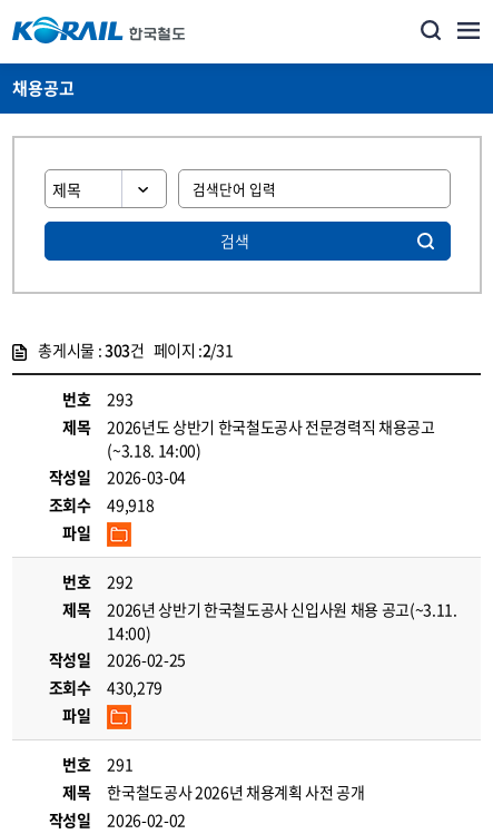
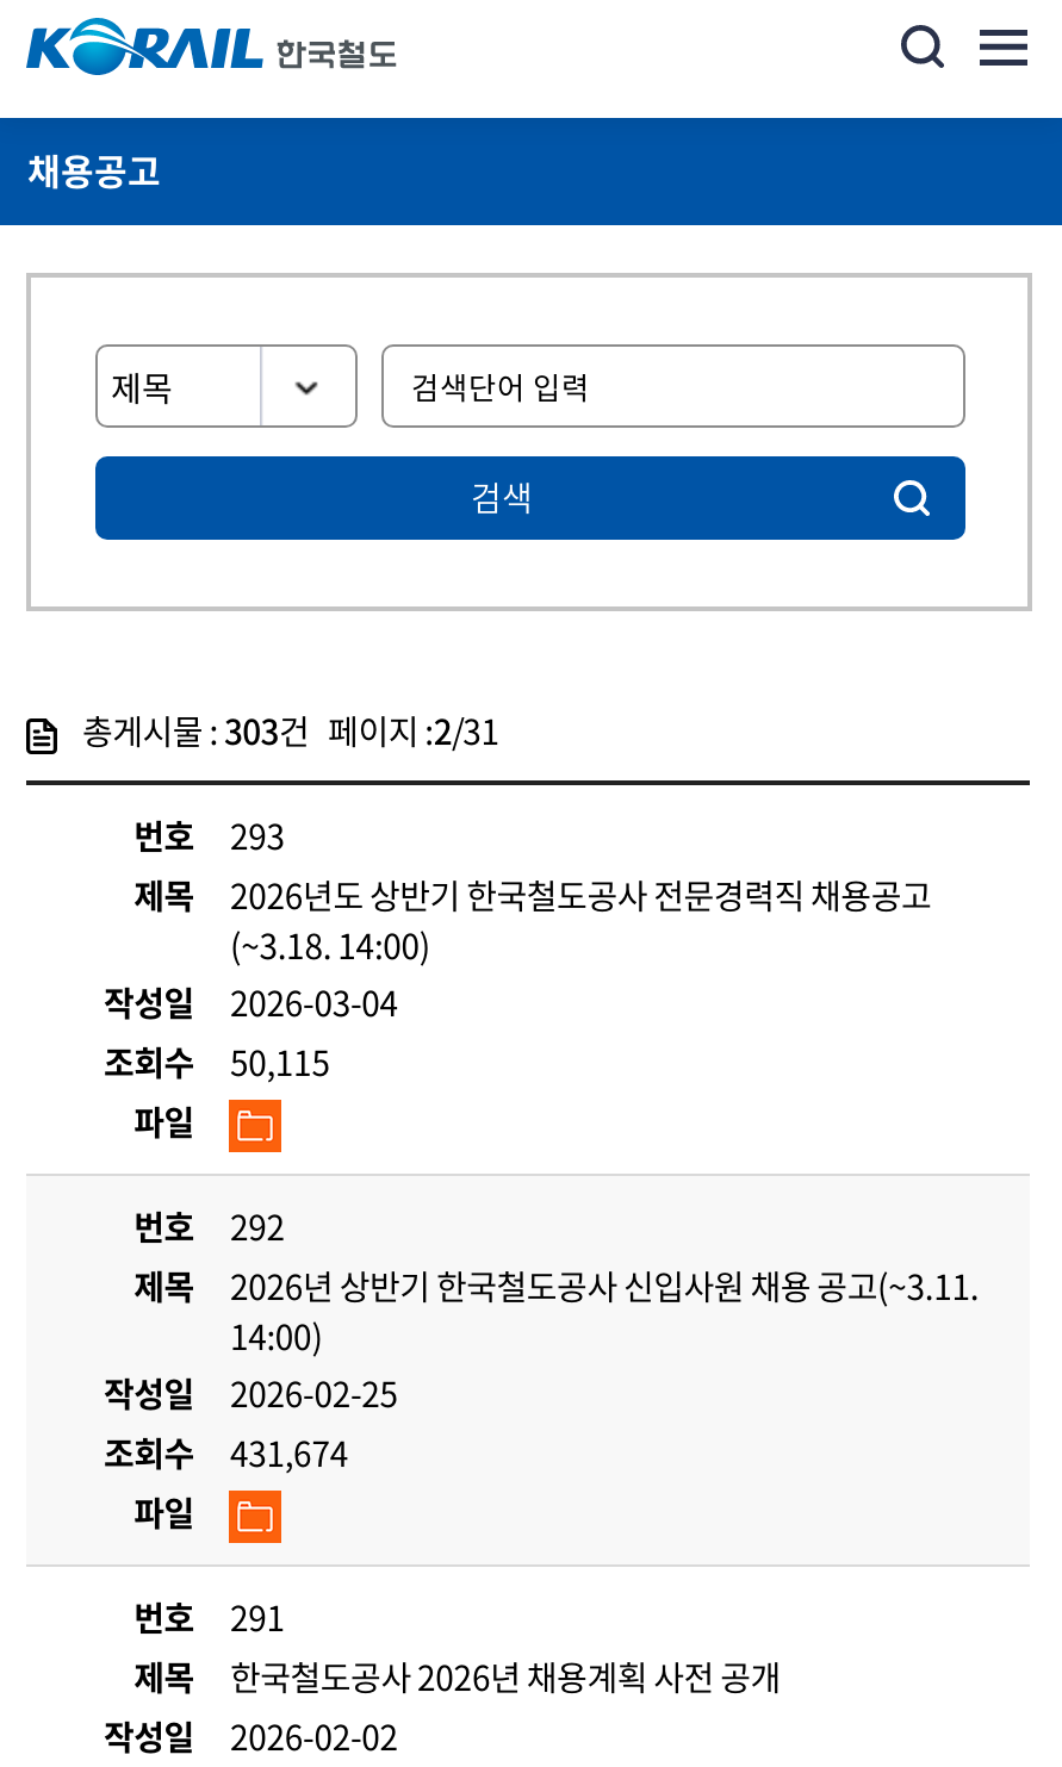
[48,493,154,516] 조회수 49,918 -> [104,1038,330,1085] 조회수 50,115
[48,676,162,698] 조회수 430,279 -> [104,1429,348,1476] 조회수 431,674

